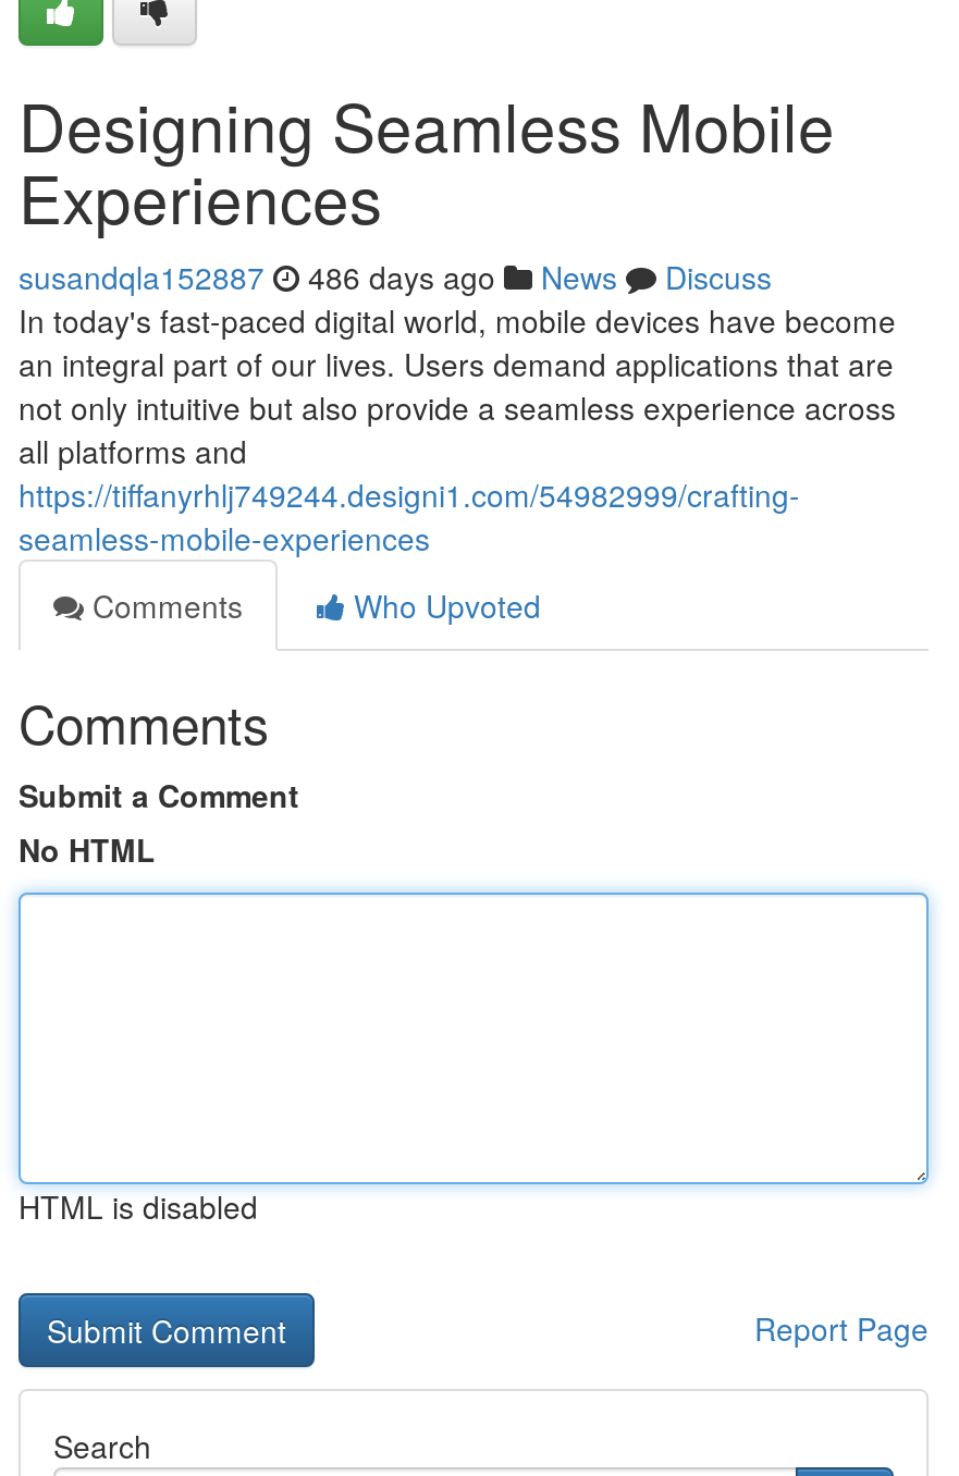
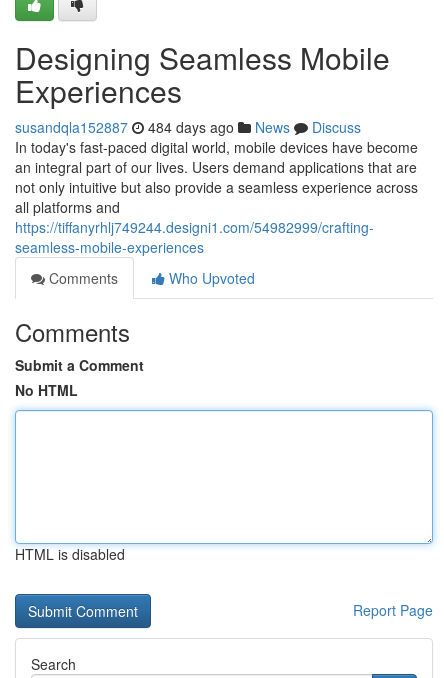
[19,255,772,298] susandqla152887 486 days ago News Discuss -> [15,117,361,137] susandqla152887 484 days ago News Discuss

